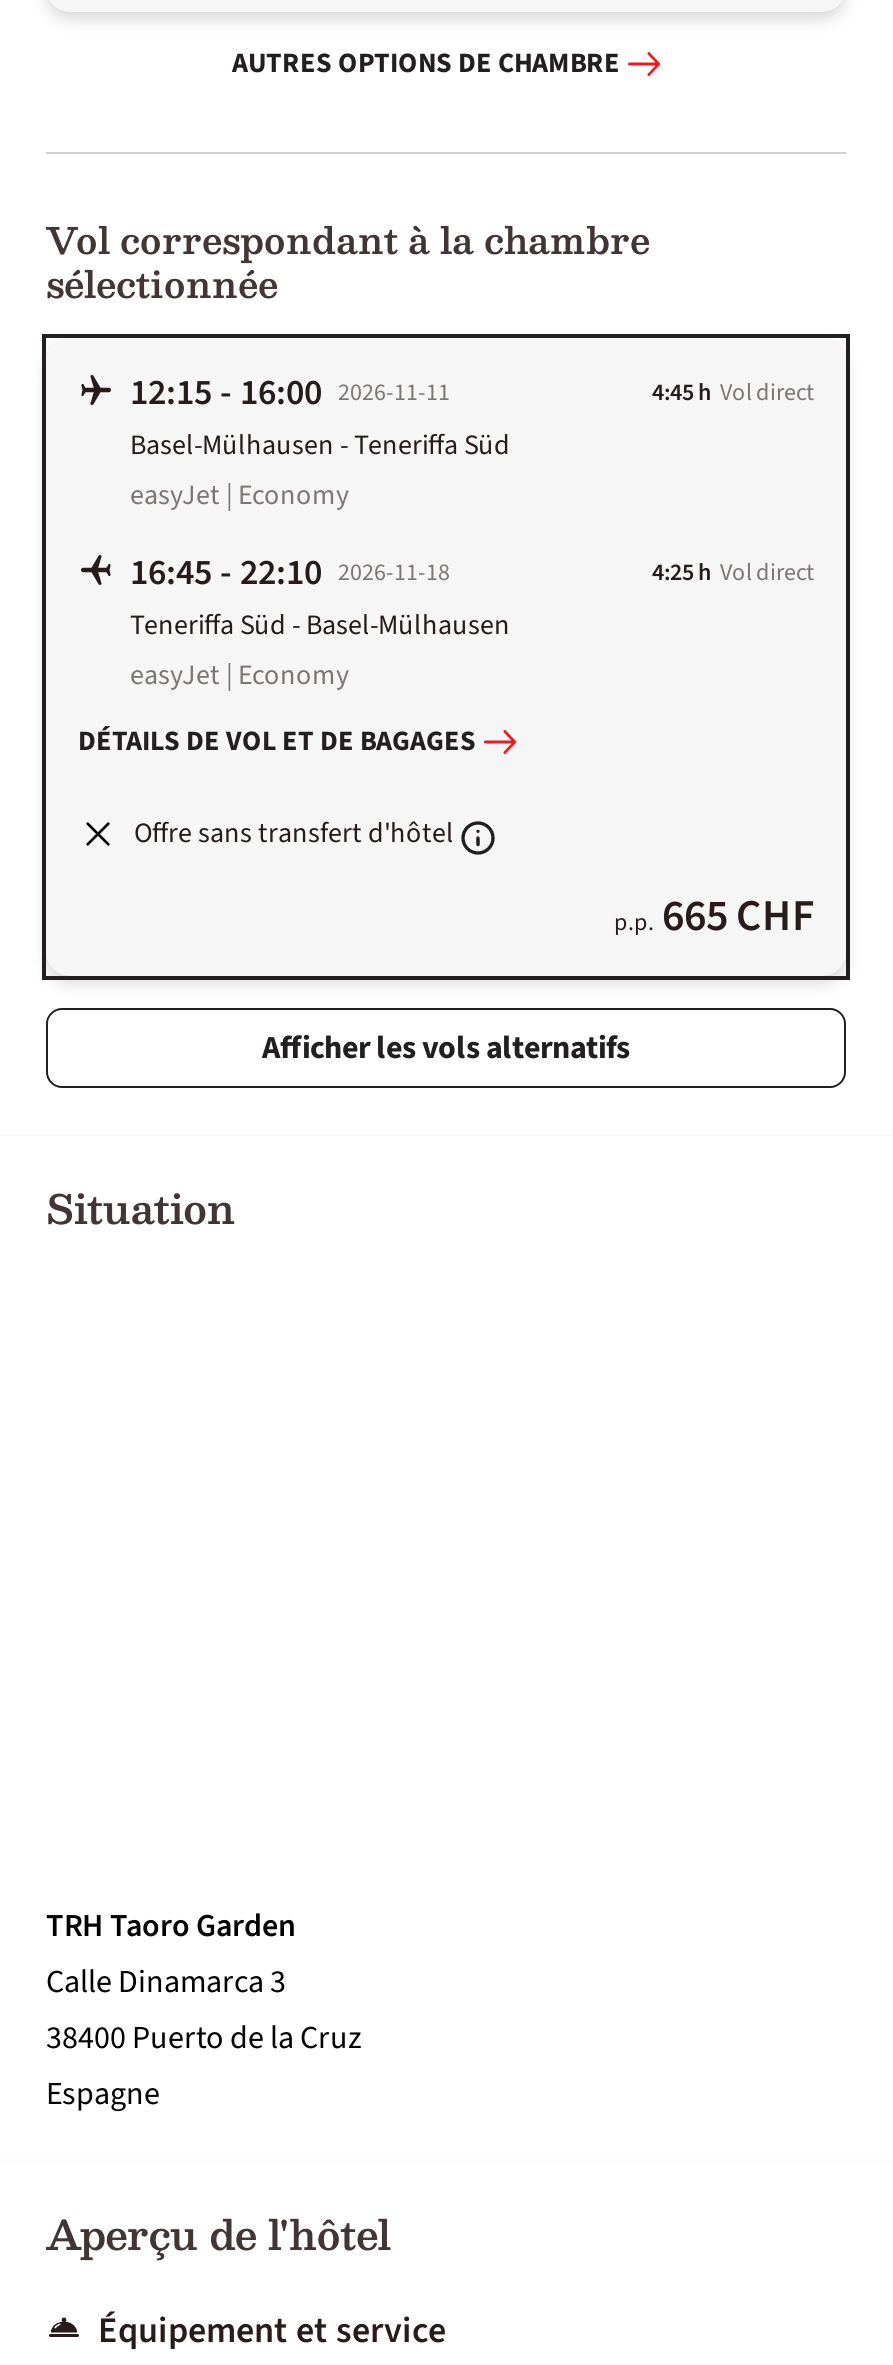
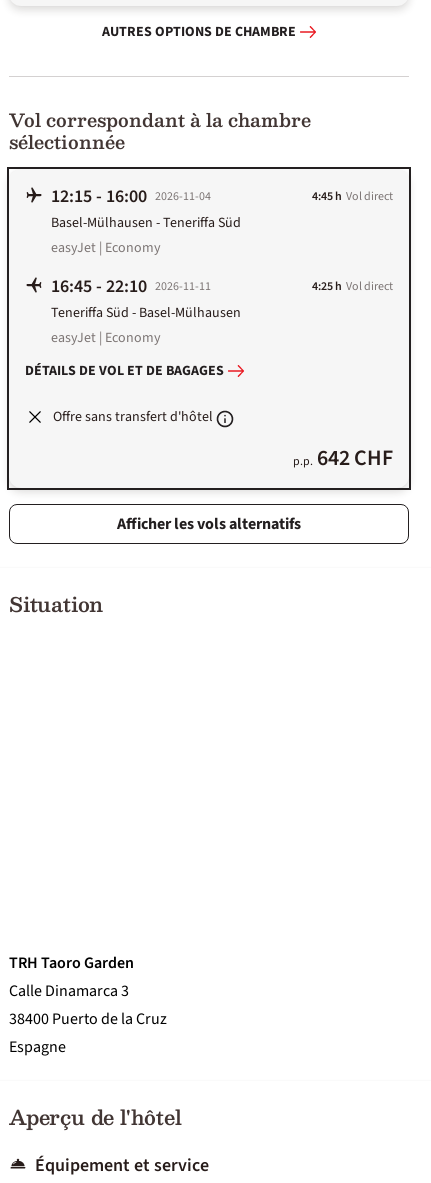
[130,368,450,418] 12:15 - 16:00 2026-11-11 -> [51,184,211,209] 12:15 - 16:00 2026-11-04
[130,548,450,598] 16:45 - 22:10 2026-11-18 -> [51,274,211,299] 16:45 - 22:10 2026-11-11
[614,884,814,948] p.p. 665 CHF -> [293,442,393,474] p.p. 642 CHF

